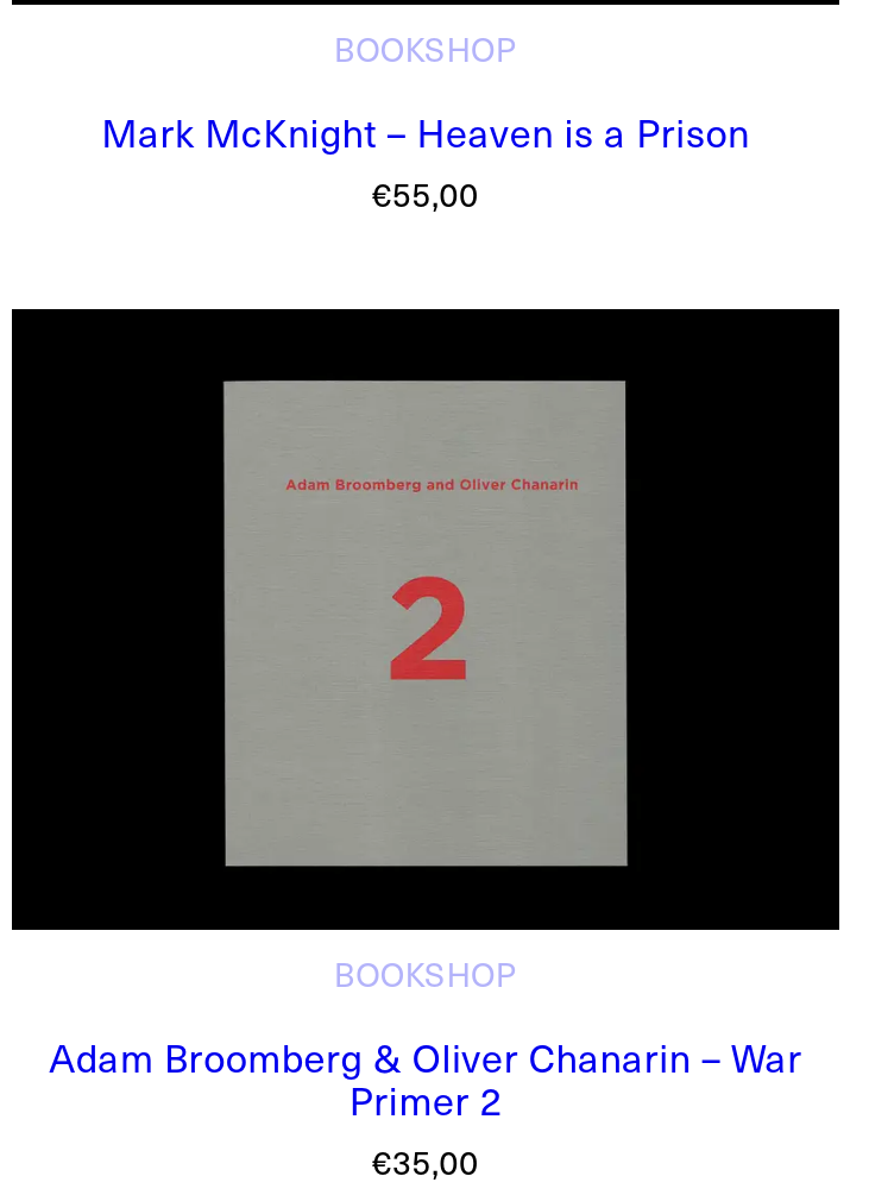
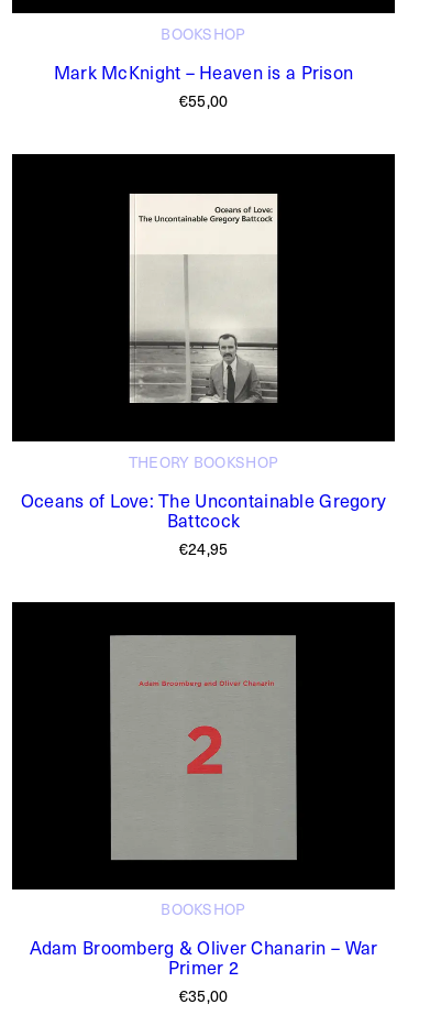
none -> [21,451,386,559] THEORY BOOKSHOP | Oceans of Love: The Uncontainable Gregory | Battcock | €24,95
none -> [129,193,278,404] [image]

